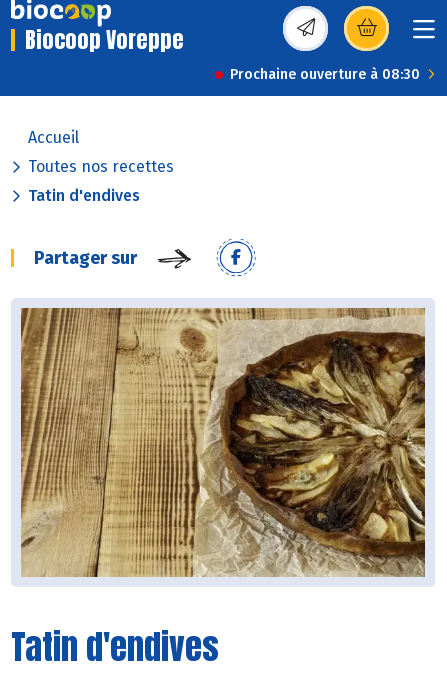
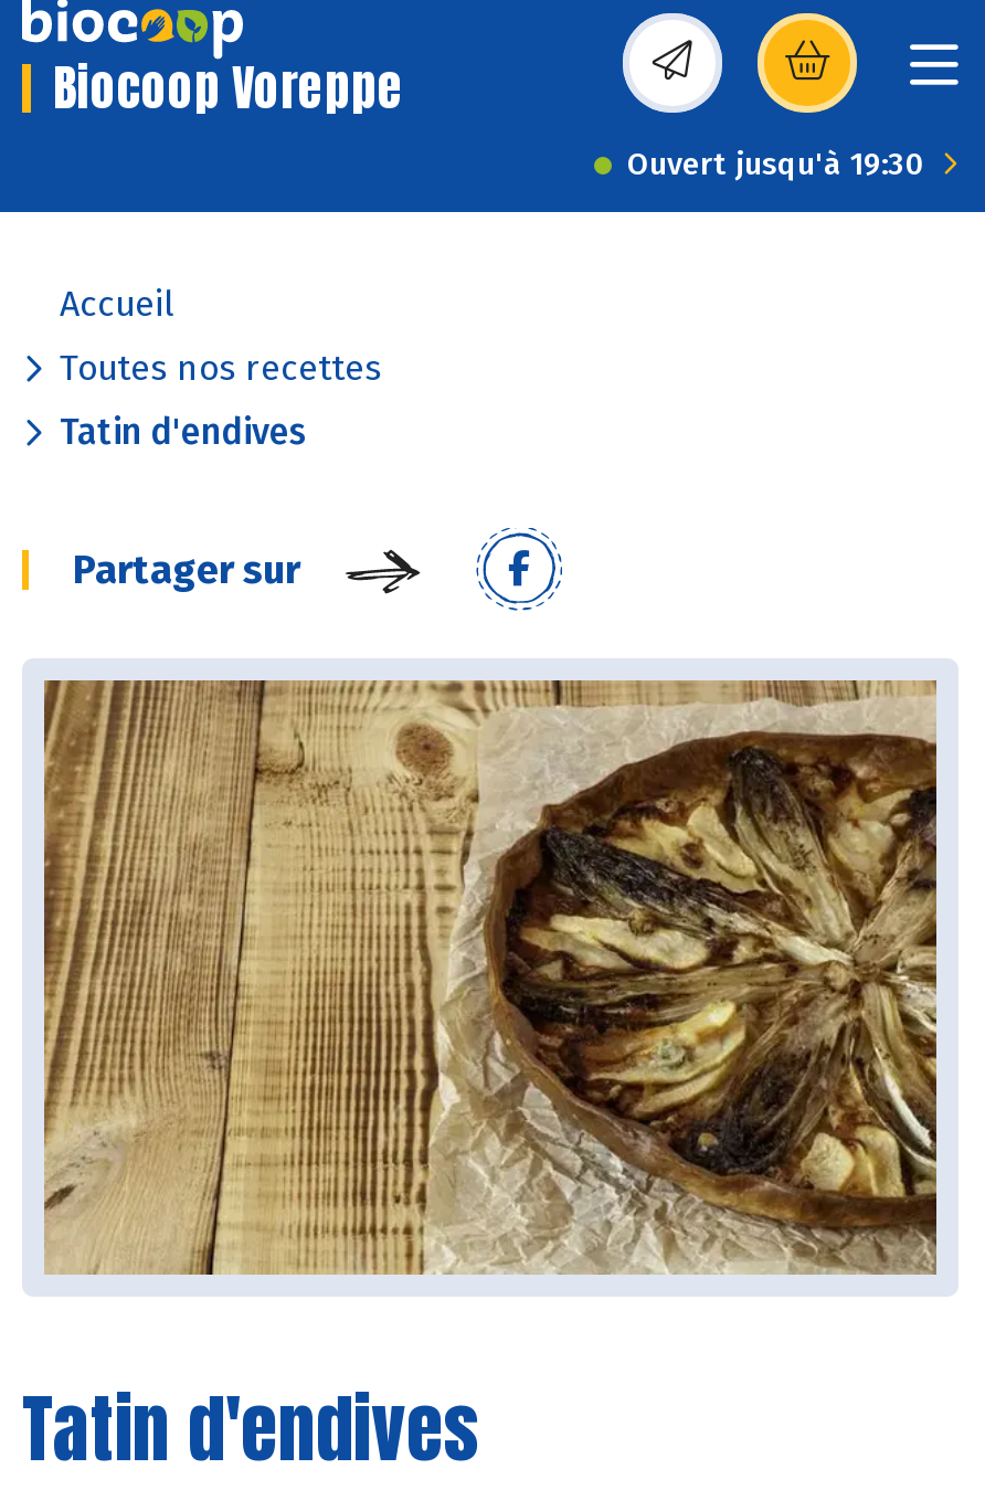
[230,66,420,83] Prochaine ouverture à 08:30 -> [627,146,925,183] Ouvert jusqu'à 19:30

